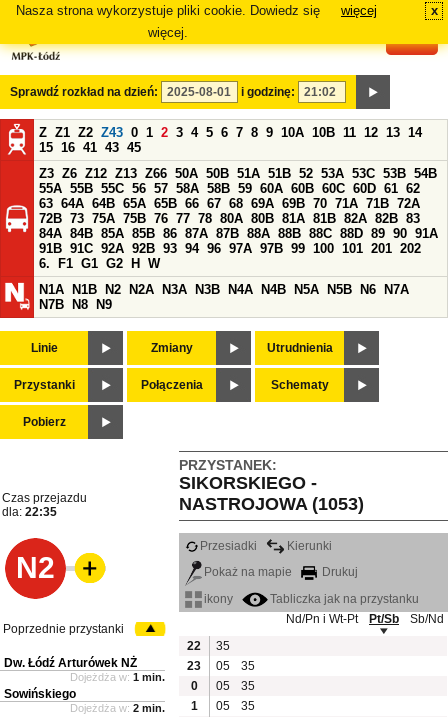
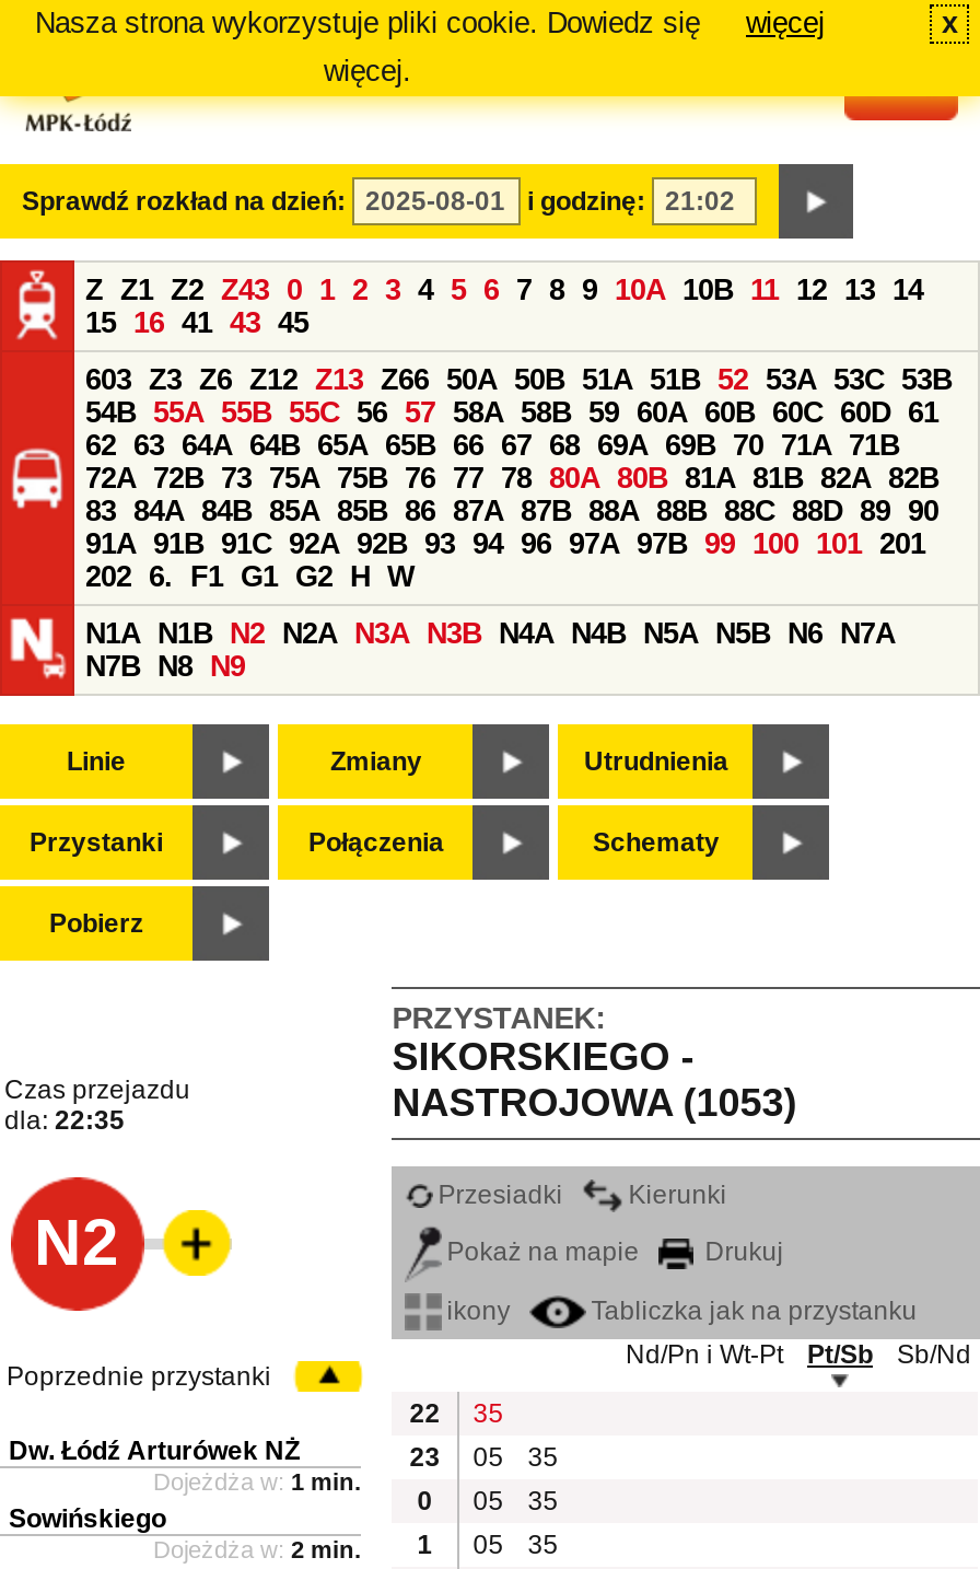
[39,166,438,271] Z3 Z6 Z12 Z13 Z66 50A 50B 51A 51B 52 53A 53C 53B 54B | 55A 55B 55C 56 57 58A 58B 59 60A 60B 60C 60D 61 62 | 63 64A 64B 65A 65B 66 67 68 69A 69B 70 71A 71B 72A | 72B 73 75A 75B 76 77 78 80A 80B 81A 81B 82A 82B 83 | 84A 84B 85A 85B 86 87A 87B 88A 88B 88C 88D 89 90 91A | 91B 91C 92A 92B 93 94 96 97A 97B 99 100 101 201 202 | 6. F1 G1 G2 H W -> [85,363,952,593] 603 Z3 Z6 Z12 Z13 Z66 50A 50B 51A 51B 52 53A 53C 53B | 54B 55A 55B 55C 56 57 58A 58B 59 60A 60B 60C 60D 61 | 62 63 64A 64B 65A 65B 66 67 68 69A 69B 70 71A 71B | 72A 72B 73 75A 75B 76 77 78 80A 80B 81A 81B 82A 82B | 83 84A 84B 85A 85B 86 87A 87B 88A 88B 88C 88D 89 90 | 91A 91B 91C 92A 92B 93 94 96 97A 97B 99 100 101 201 | 202 6. F1 G1 G2 H W

